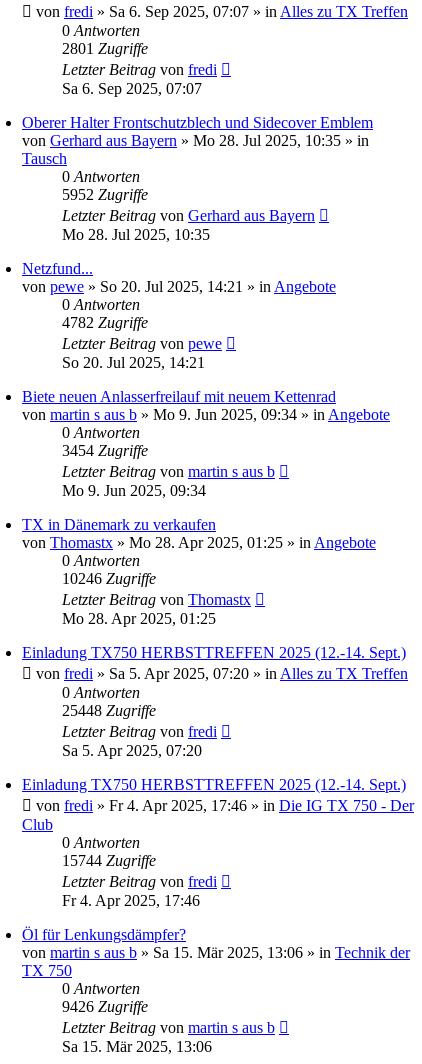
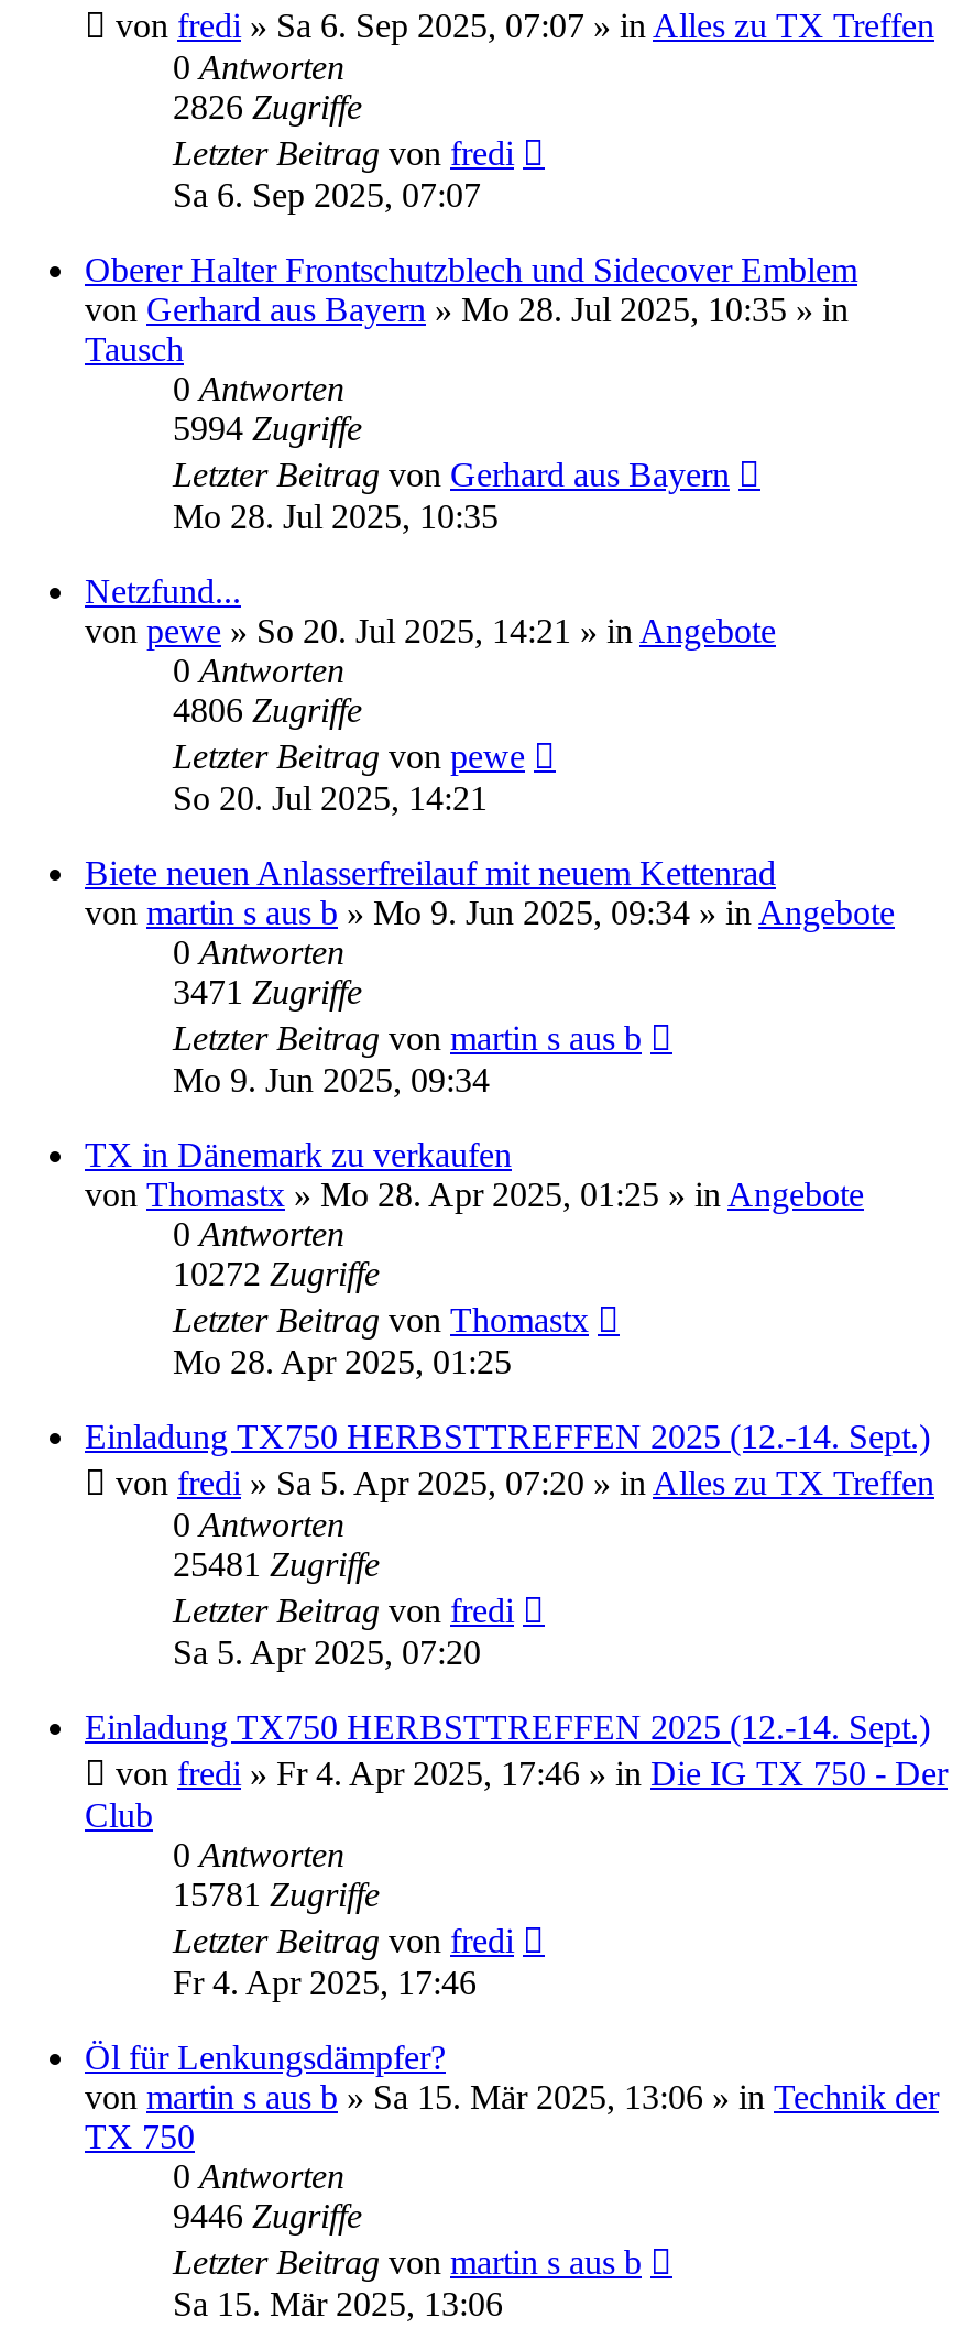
[62,40,148,57] 2801 Zugriffe -> [173,88,362,125] 2826 Zugriffe
[62,186,148,203] 5952 Zugriffe -> [173,409,362,447] 5994 Zugriffe
[62,314,148,331] 4782 Zugriffe -> [173,691,362,728] 4806 Zugriffe
[62,442,148,459] 3454 Zugriffe -> [173,973,362,1010] 3471 Zugriffe
[62,570,156,587] 10246 Zugriffe -> [173,1255,380,1292] 10272 Zugriffe
[62,702,156,719] 25448 Zugriffe -> [173,1545,380,1583] 25481 Zugriffe
[62,852,156,869] 15744 Zugriffe -> [173,1875,380,1913] 15781 Zugriffe
[62,998,148,1015] 9426 Zugriffe -> [173,2197,362,2234] 9446 Zugriffe

